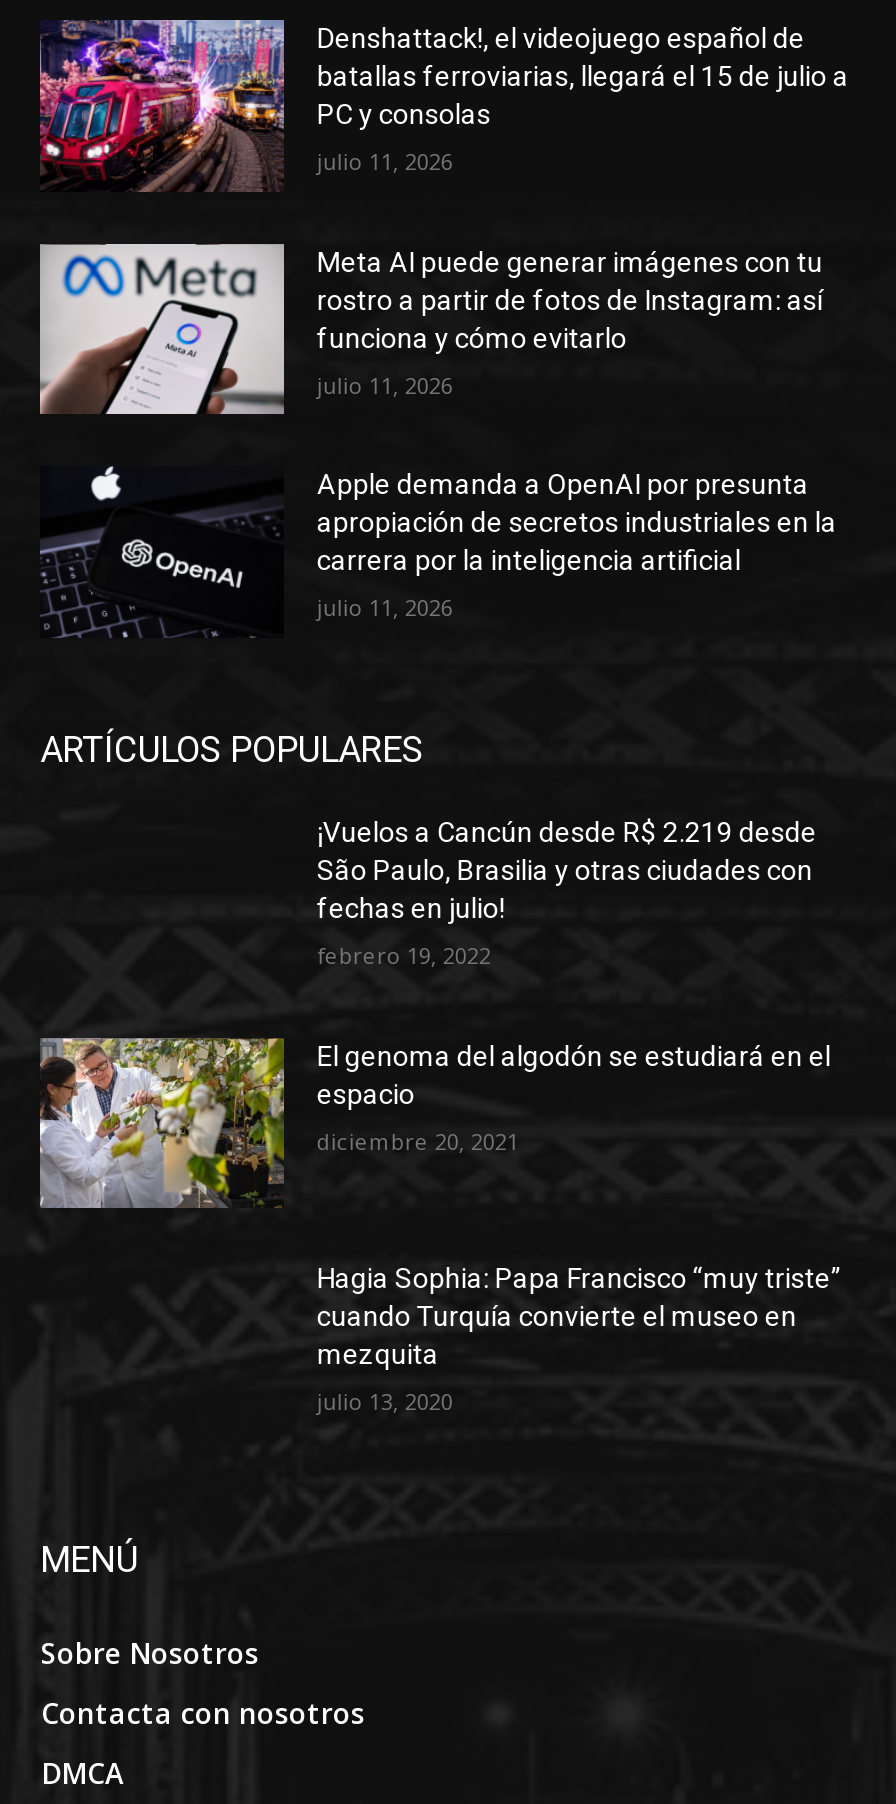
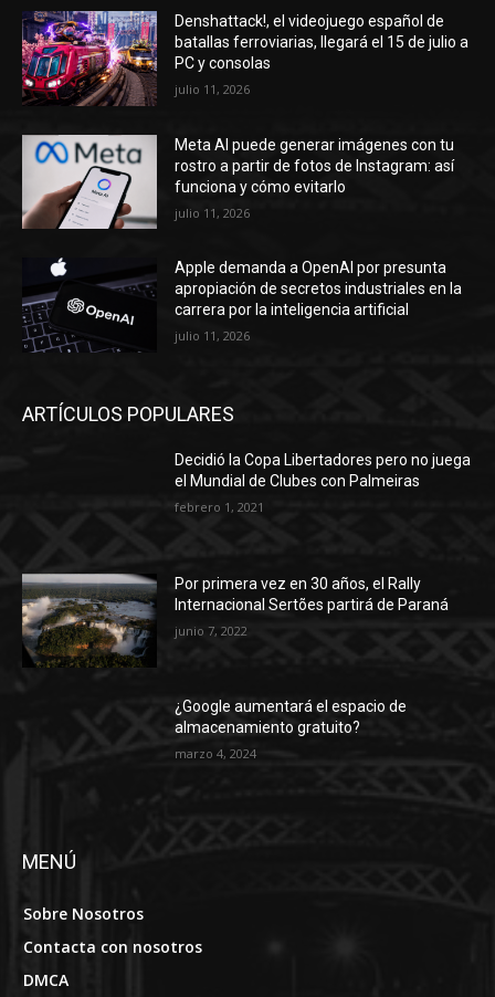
[317,816,817,924] ¡Vuelos a Cancún desde R$ 2.219 desde | São Paulo, Brasilia y otras ciudades con | fechas en julio! -> [175,451,471,490] Decidió la Copa Libertadores pero no juega | el Mundial de Clubes con Palmeiras
[317,940,491,970] febrero 19, 2022 -> [175,498,265,515] febrero 1, 2021
[38,1036,831,1210] [image] | El genoma del algodón se estudiará en el | espacio -> [21,573,449,668] [image] | Por primera vez en 30 años, el Rally | Internacional Sertões partirá de Paraná
[317,1125,519,1155] diciembre 20, 2021 -> [175,622,248,638] junio 7, 2022
[317,1263,841,1371] Hagia Sophia: Papa Francisco “muy triste” | cuando Turquía convierte el museo en | mezquita -> [175,698,407,736] ¿Google aumentará el espacio de | almacenamiento gratuito?
[317,1387,453,1417] julio 13, 2020 -> [175,745,257,762] marzo 4, 2024

